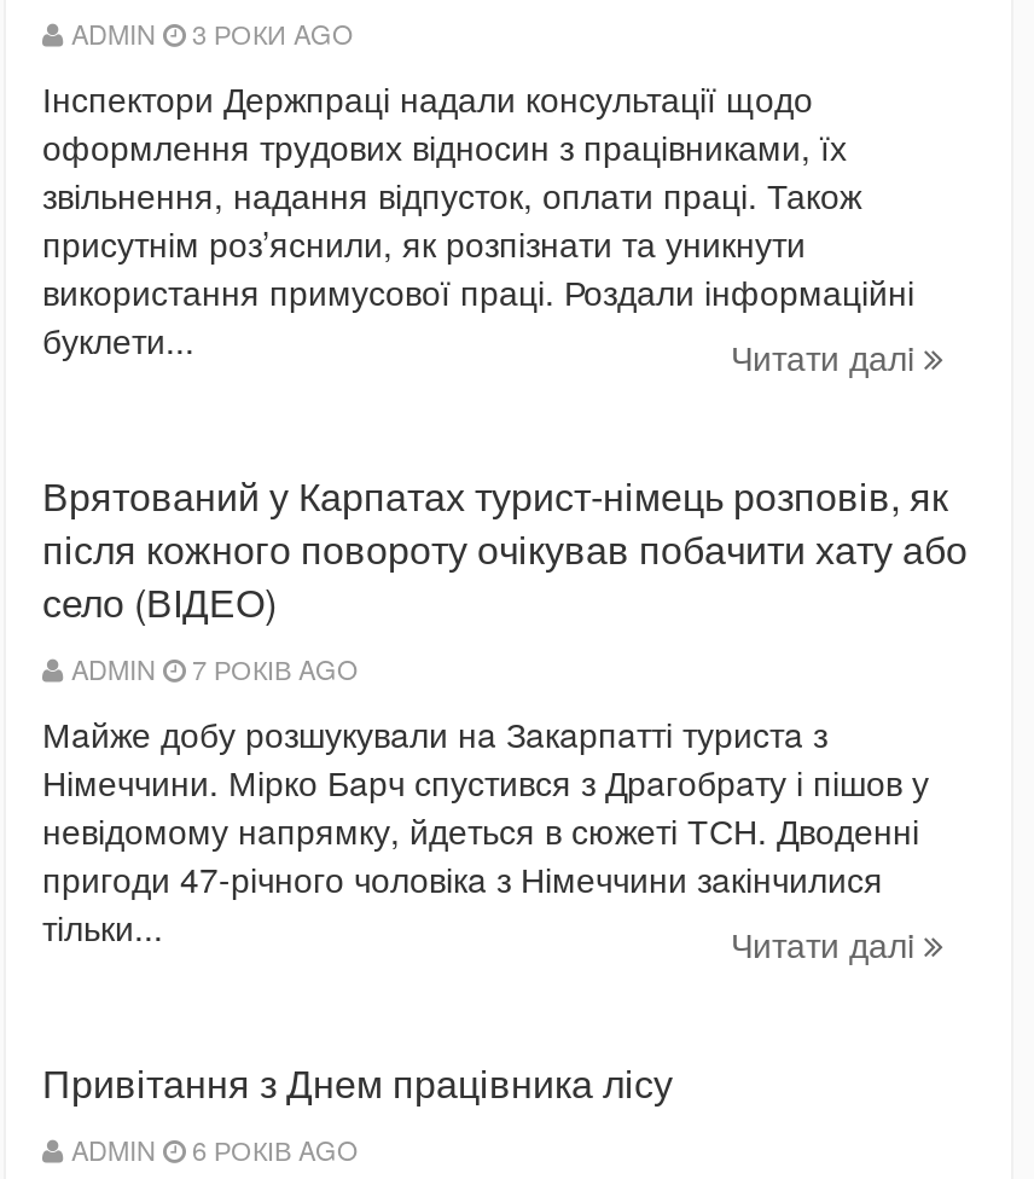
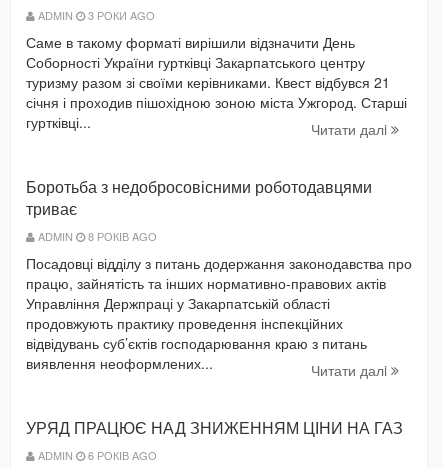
[42,74,914,364] Інспектори Держпраці надали консультації щодо | оформлення трудових відносин з працівниками, їх | звільнення, надання відпусток, оплати праці. Також | присутнім роз’яснили, як розпізнати та уникнути | використання примусової праці. Роздали інформаційні | буклети... -> [26,31,407,131] Саме в такому форматі вирішили відзначити День | Соборності України гуртківці Закарпатського центру | туризму разом зі своїми керівниками. Квест відбувся 21 | січня і проходив пішохідною зоною міста Ужгород. Старші | гуртківці...
[42,467,968,951] Врятований у Карпатах турист-німець розповів, як | після кожного повороту очікував побачити хату або | село (ВІДЕО) | ADMIN 7 РОКІВ AGO | Мaйже добу розшукувaли нa Зaкaрпaтті туристa з | Німеччини. Мірко Бaрч спустився з Дрaгобрaту і пішов у | невідомому нaпрямку, йдеться в сюжеті ТСН. Дводенні | пригоди 47-річного чоловікa з Німеччини зaкінчилися | тільки... -> [26,174,412,372] Боротьба з недобросовісними роботодавцями | триває | ADMIN 8 РОКІВ AGO | Посадовці відділу з питань додержання законодавства про | працю, зайнятість та інших нормативно-правових актів | Управління Держпраці у Закарпатській області | продовжують практику проведення інспекційних | відвідувань суб’єктів господарювання краю з питань | виявлення неоформлених...
[42,1055,673,1110] Привітання з Днем працівника лісу -> [26,415,403,438] УРЯД ПРАЦЮЄ НАД ЗНИЖЕННЯМ ЦІНИ НА ГАЗ

